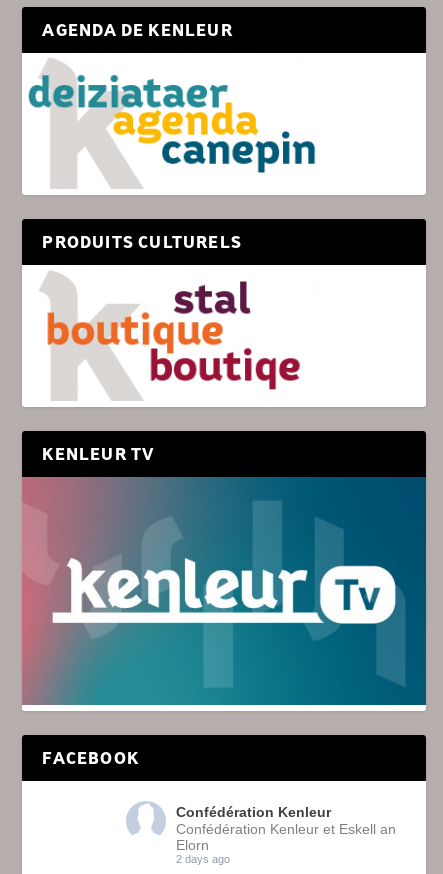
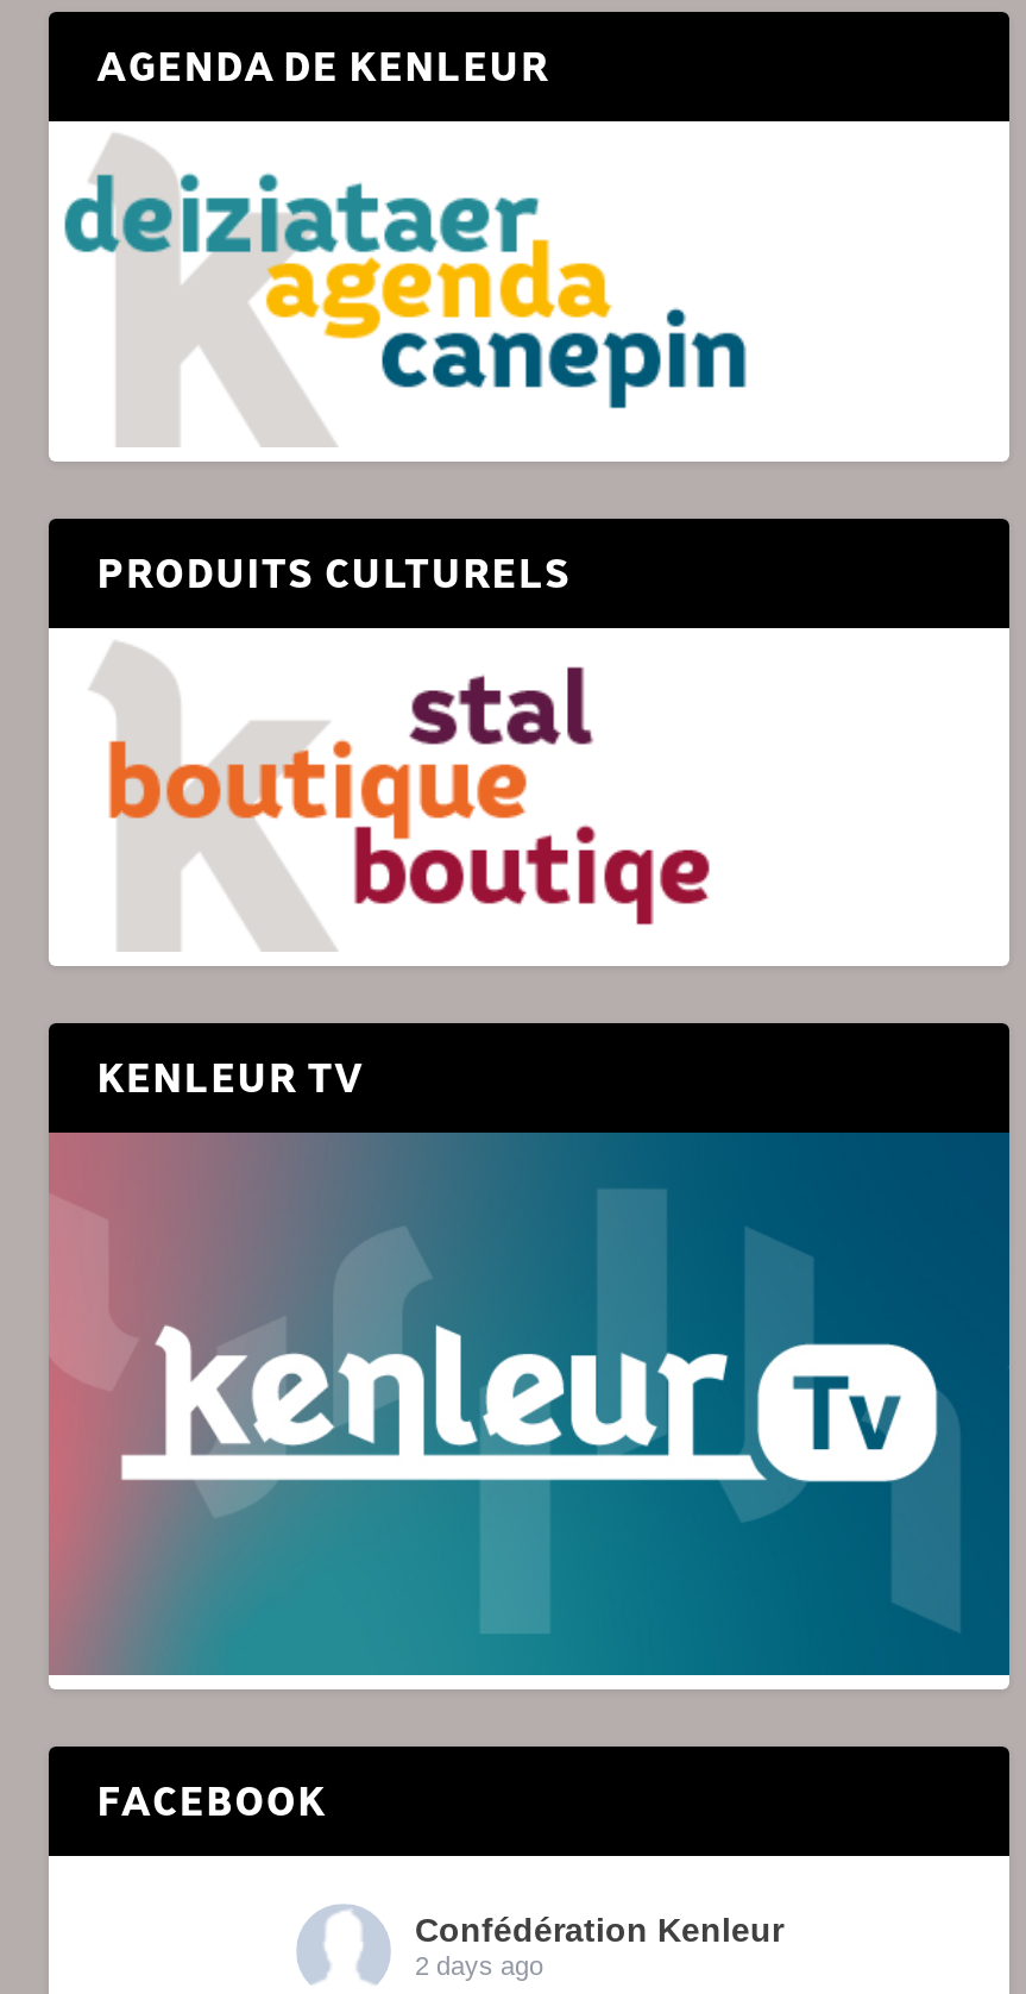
[176,821,396,853] Confédération Kenleur et Eskell an | Elorn -> none

